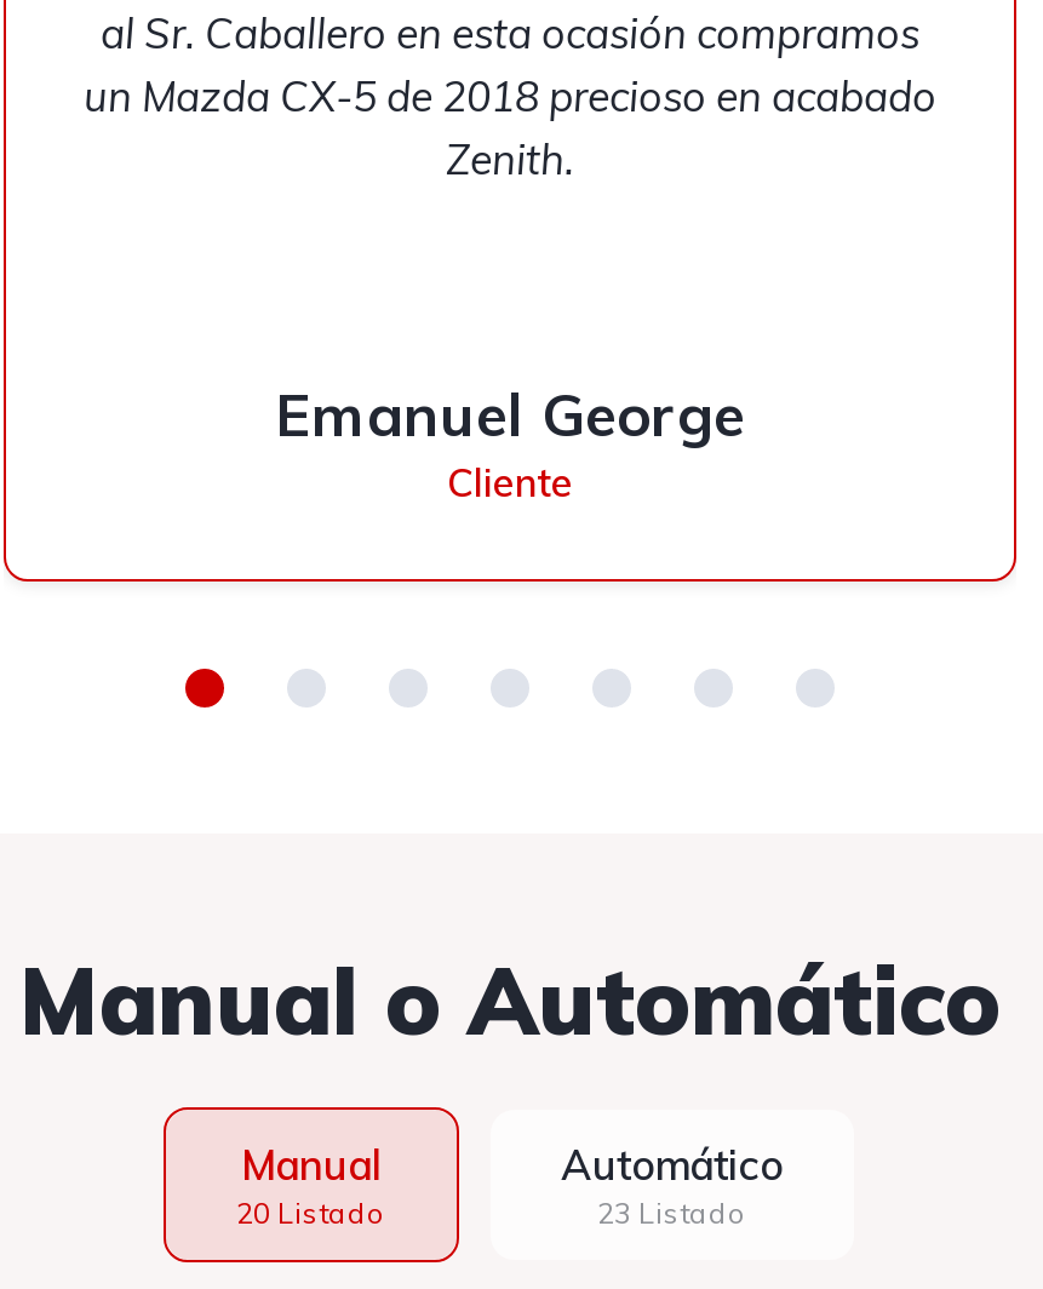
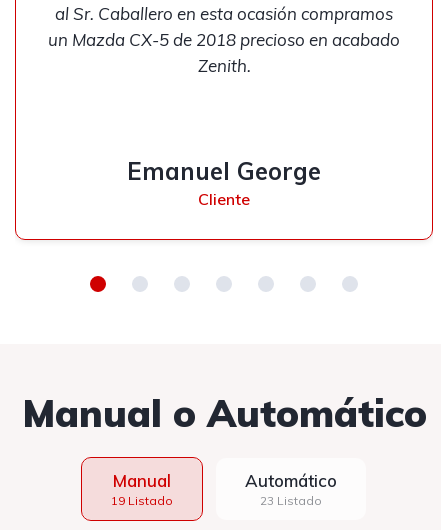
[236,1193,386,1230] 20 Listado -> [111,492,173,507] 19 Listado

